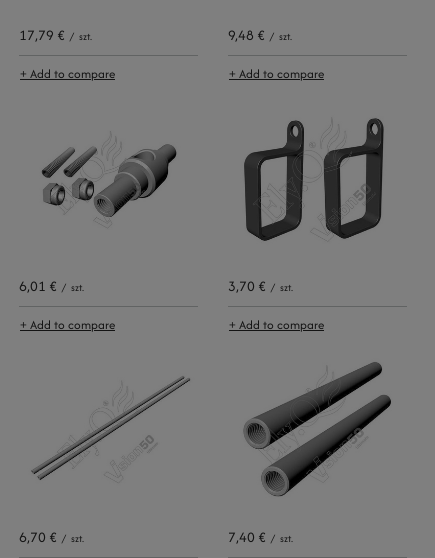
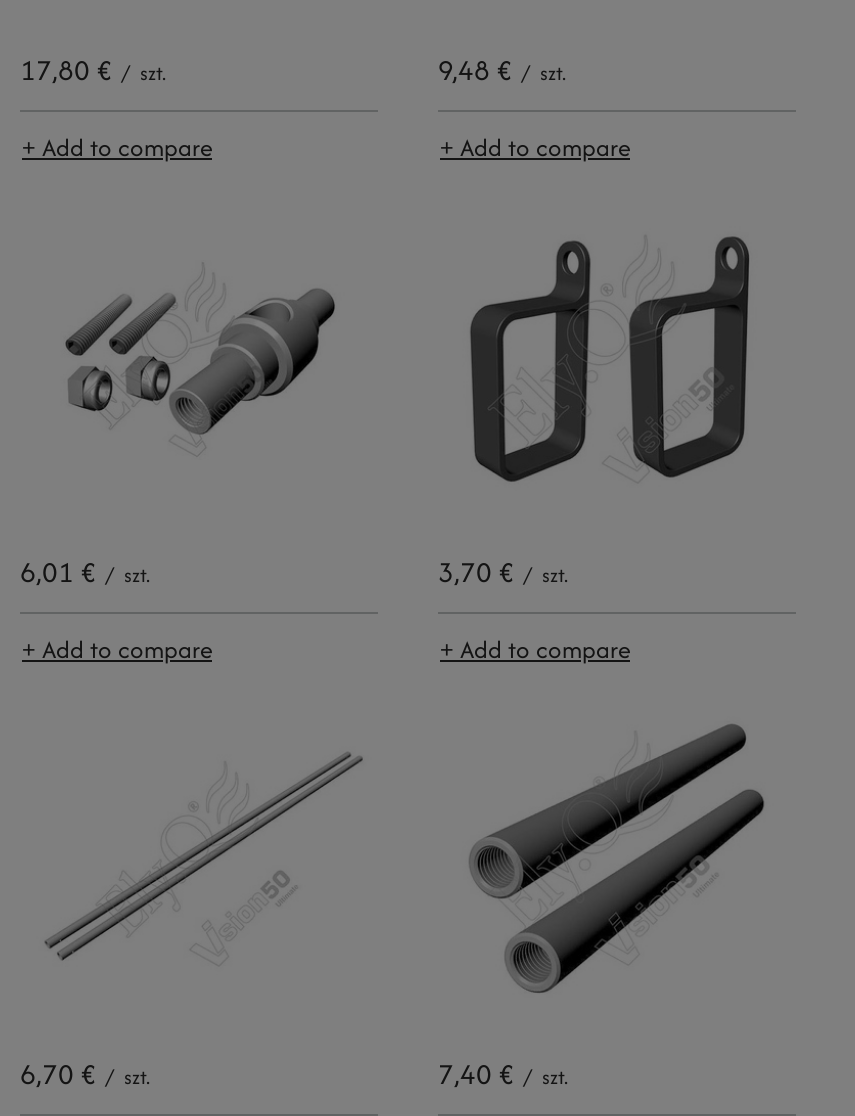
[19,25,92,45] 17,79 € / szt. -> [20,50,166,90] 17,80 € / szt.

